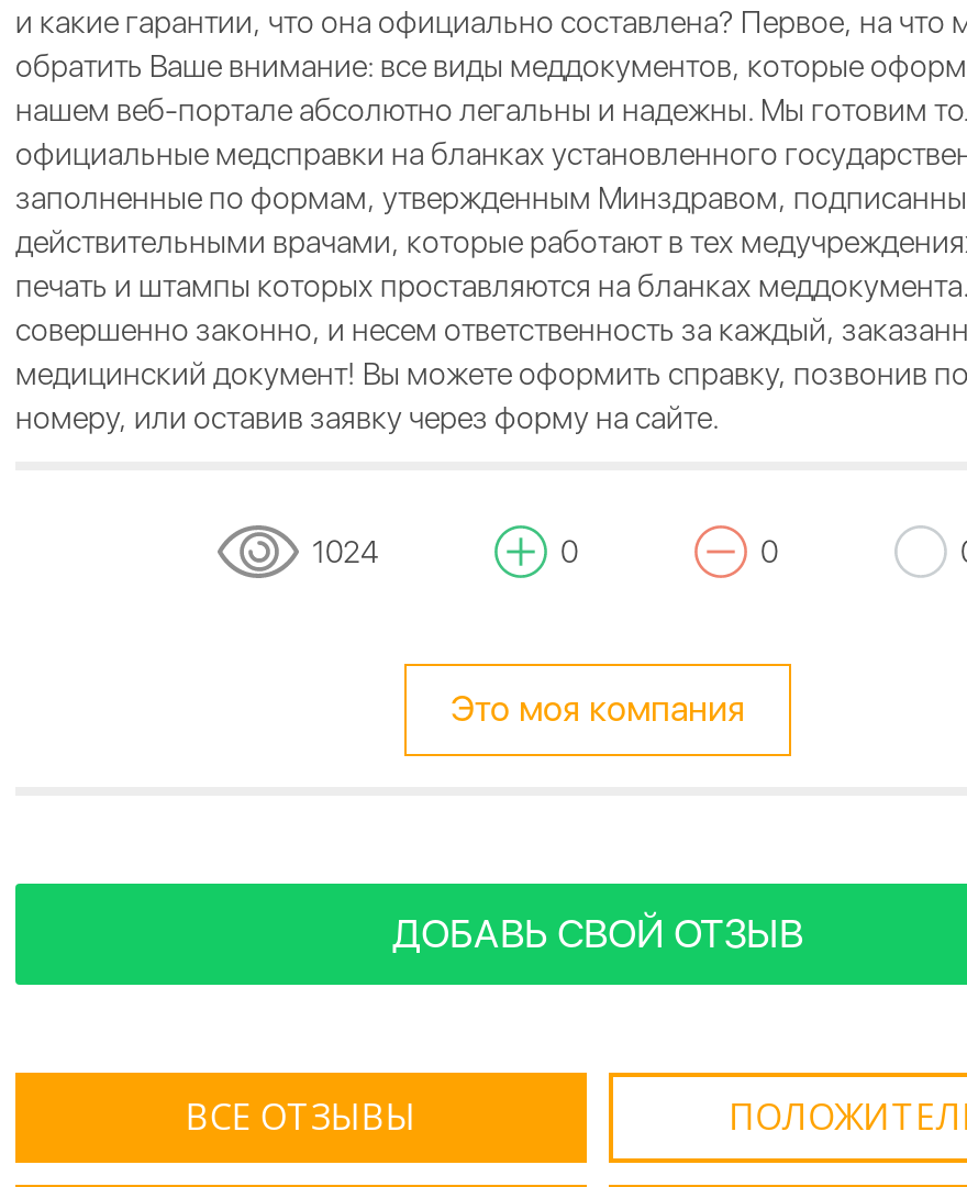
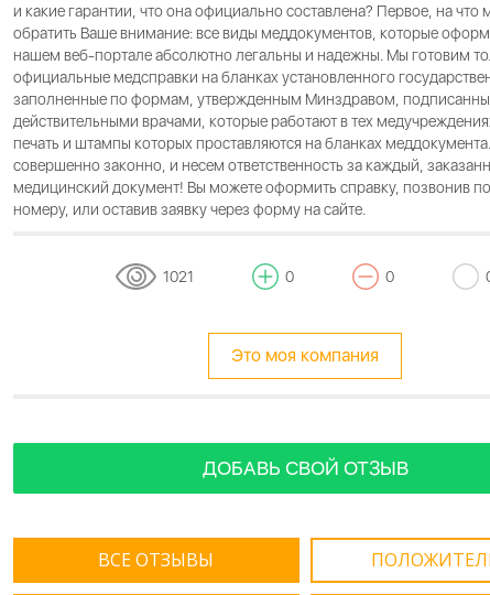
[312,534,378,569] 1024 -> [163,268,194,285] 1021

